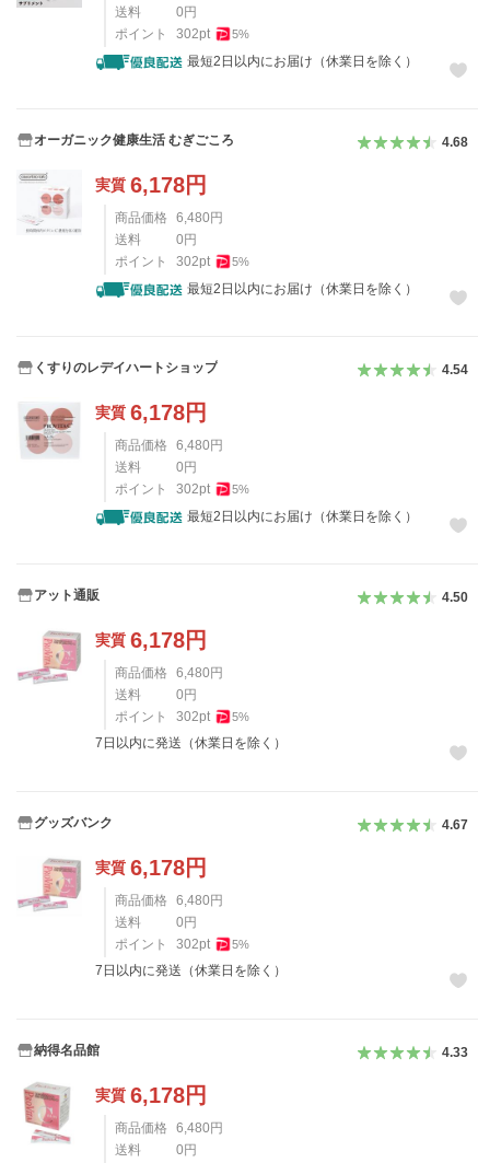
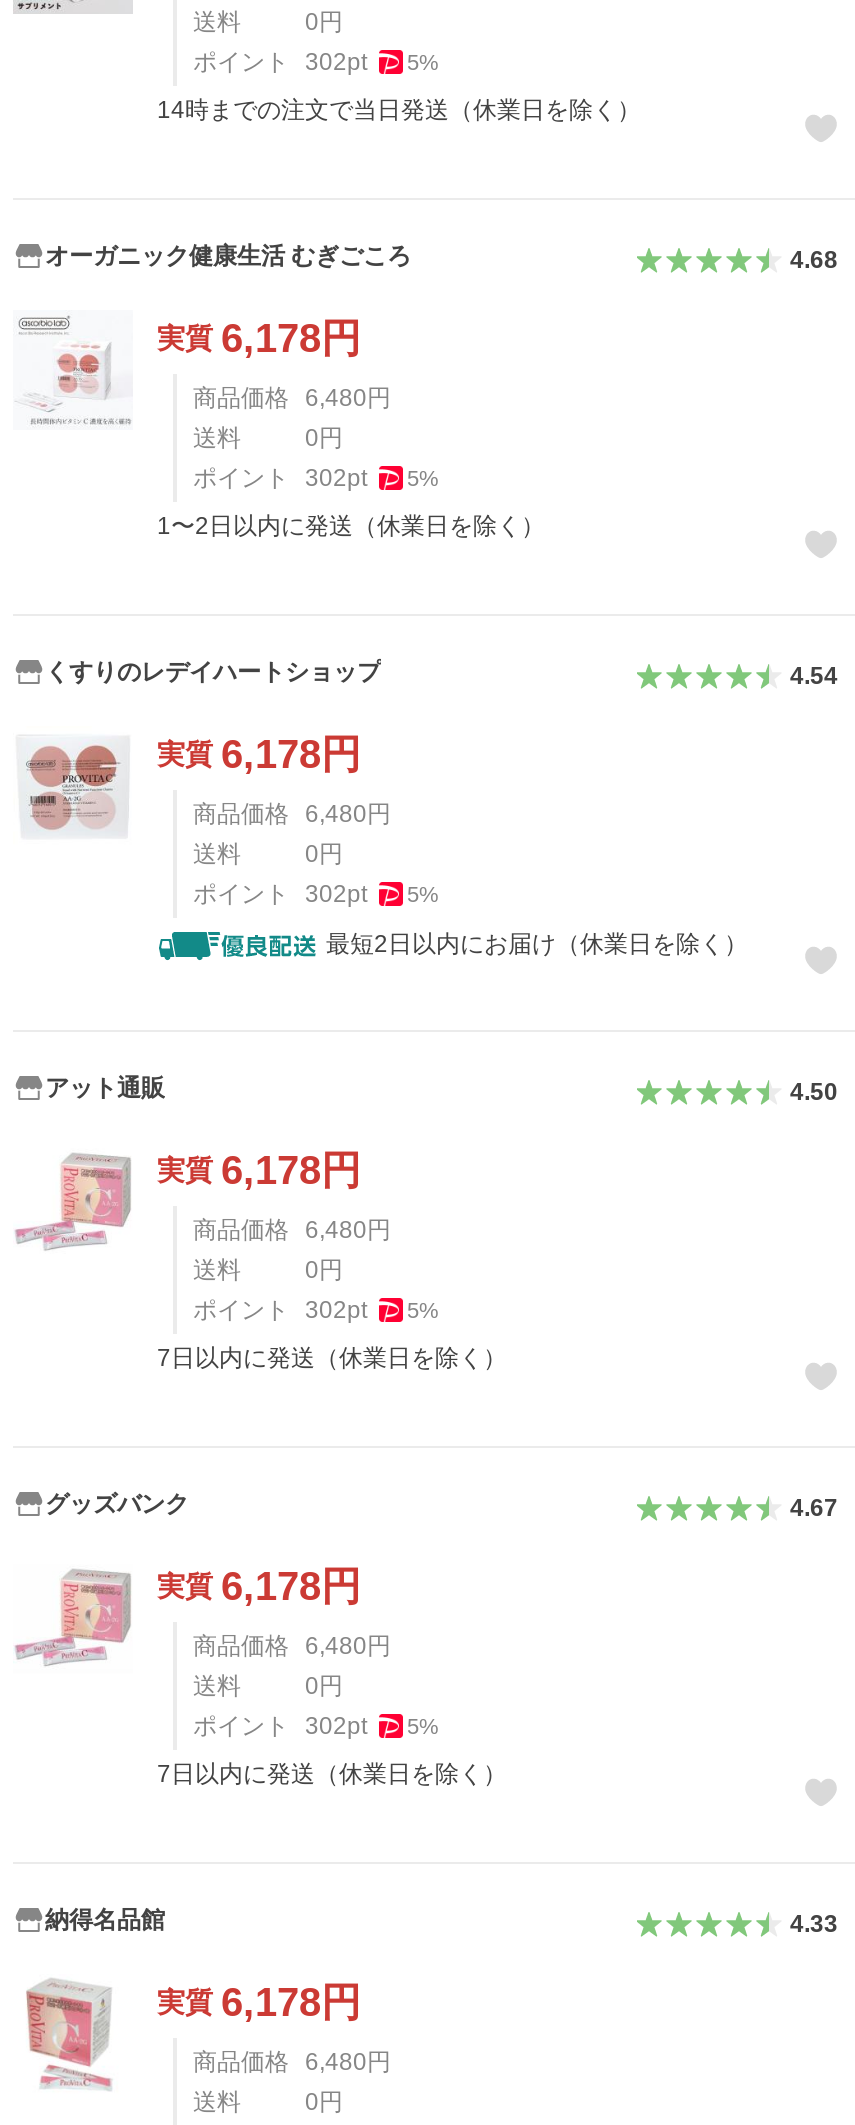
[188,53,418,69] 最短2日以内にお届け（休業日を除く） -> [157,96,641,124] 14時までの注文で当日発送（休業日を除く）
[188,281,418,296] 最短2日以内にお届け（休業日を除く） -> [157,512,545,540] 1〜2日以内に発送（休業日を除く）

